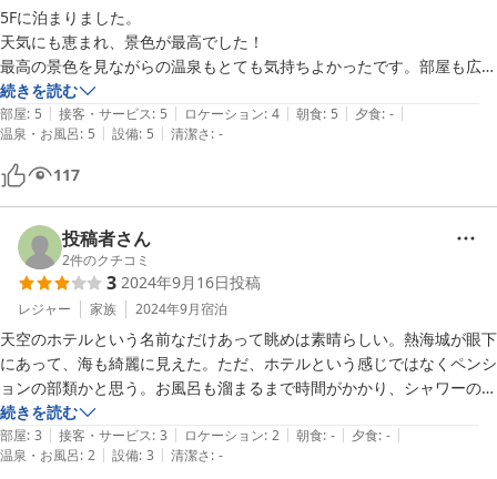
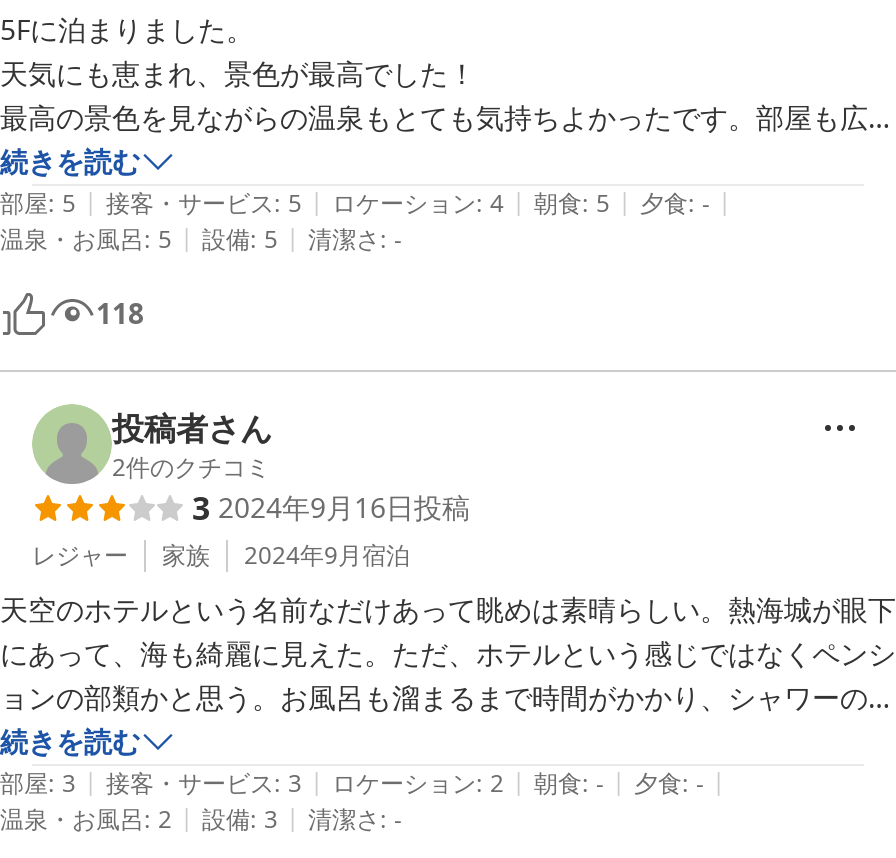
[53,164,80,185] 117 -> [96,294,144,332] 118

